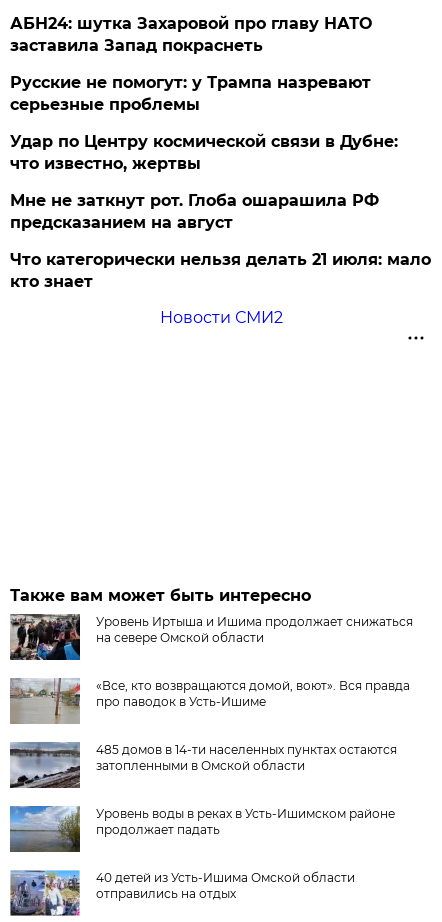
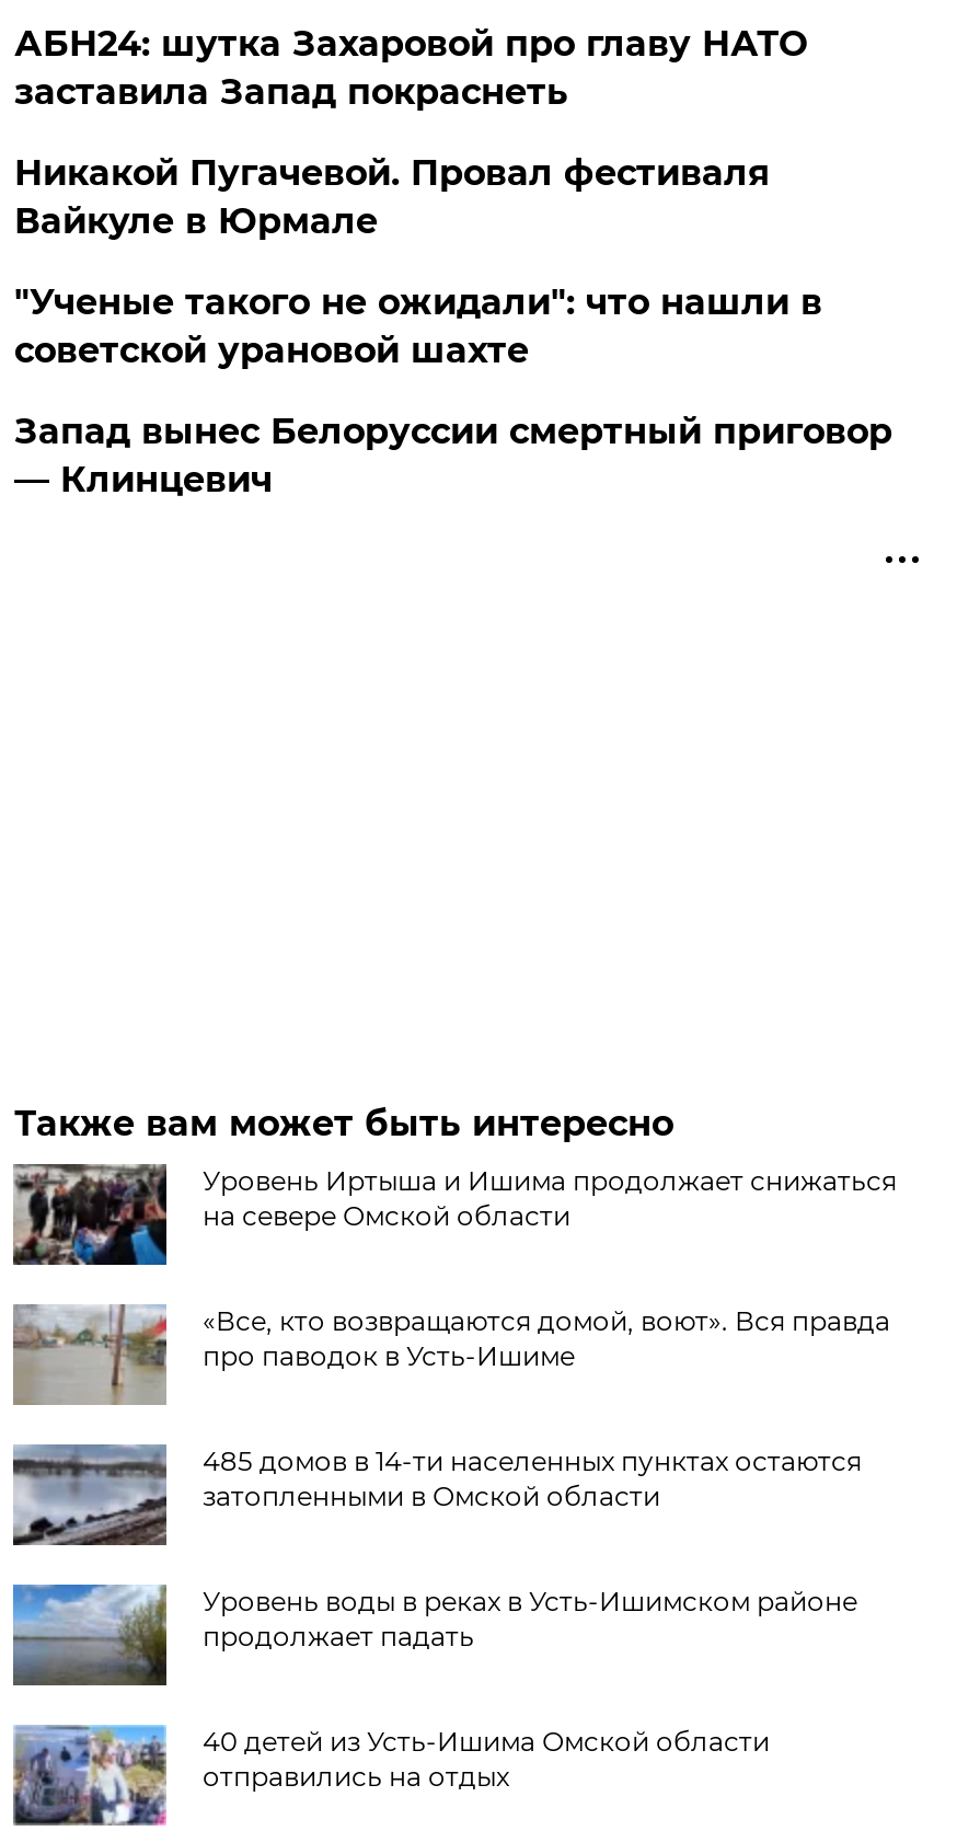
[10,73,431,327] Русские не помогут: у Трампа назревают | серьезные проблемы | Удар по Центру космической связи в Дубне: | что известно, жертвы | Мне не заткнут рот. Глоба ошарашила РФ | предсказанием на август | Что категорически нельзя делать 21 июля: мало | кто знает | Новости СМИ2 -> [14,152,892,500] Никакой Пугачевой. Провал фестиваля | Вайкуле в Юрмале | "Ученые такого не ожидали": что нашли в | советской урановой шахте | Запад вынес Белоруссии смертный приговор | — Клинцевич

